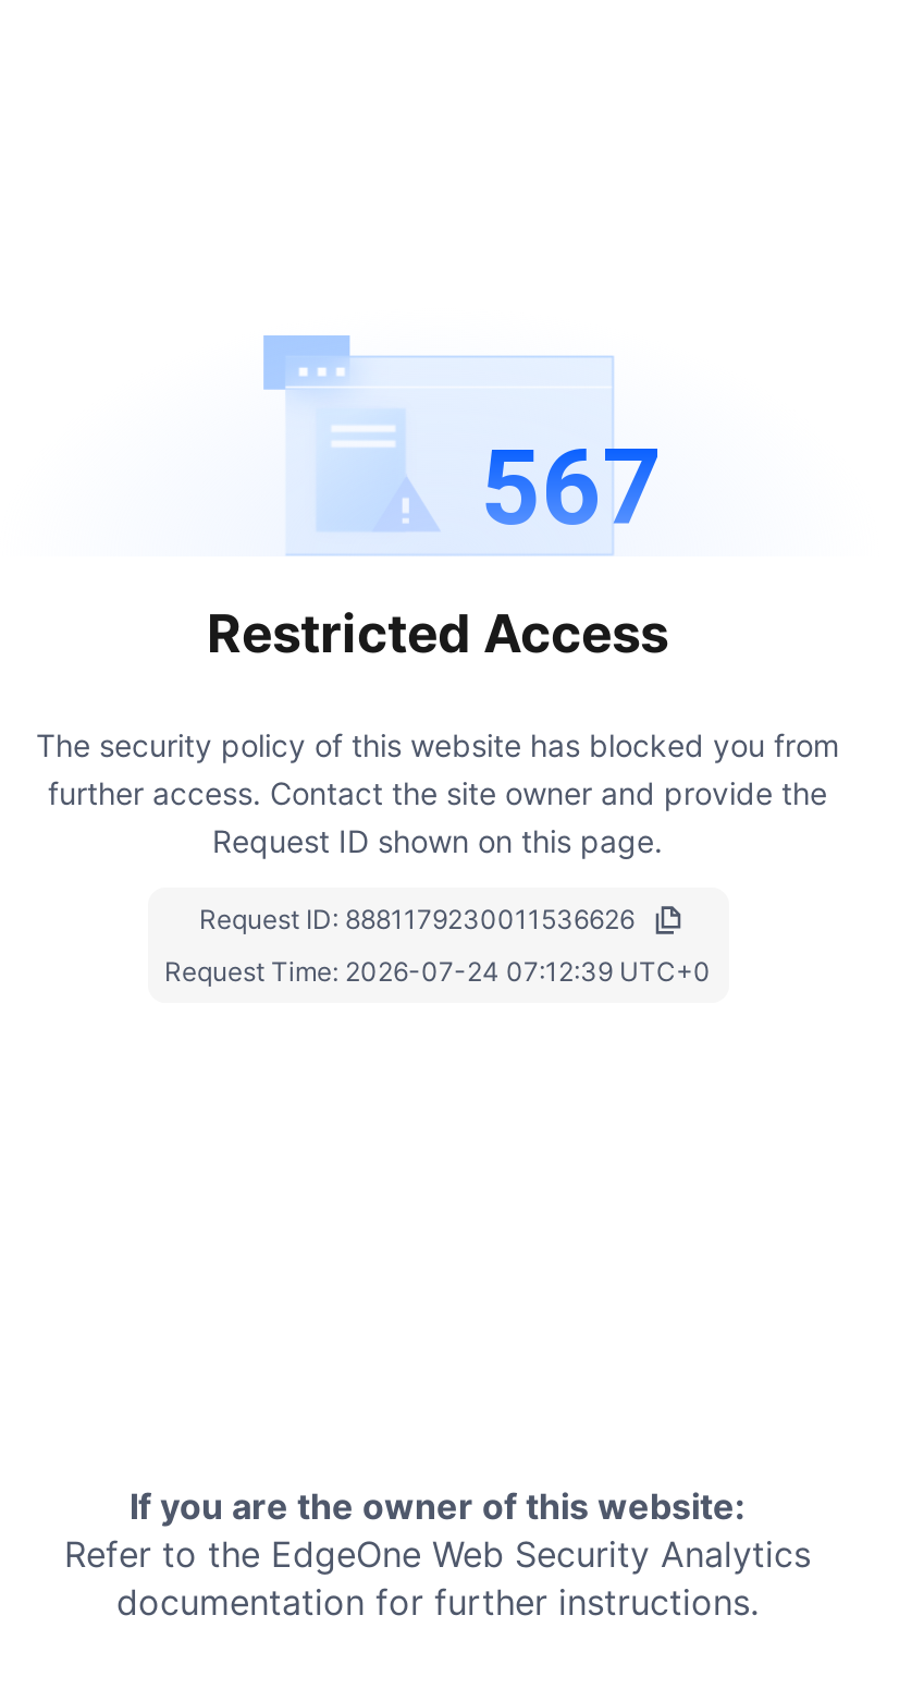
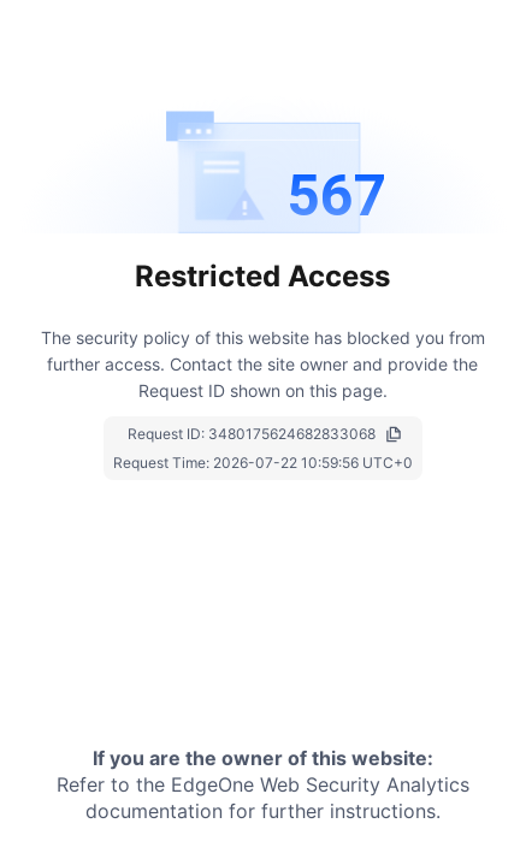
[199,902,635,935] Request ID: 8881179230011536626 -> [127,424,375,442] Request ID: 3480175624682833068
[164,954,711,987] Request Time: 2026-07-24 07:12:39 UTC+0 -> [113,453,412,471] Request Time: 2026-07-22 10:59:56 UTC+0

